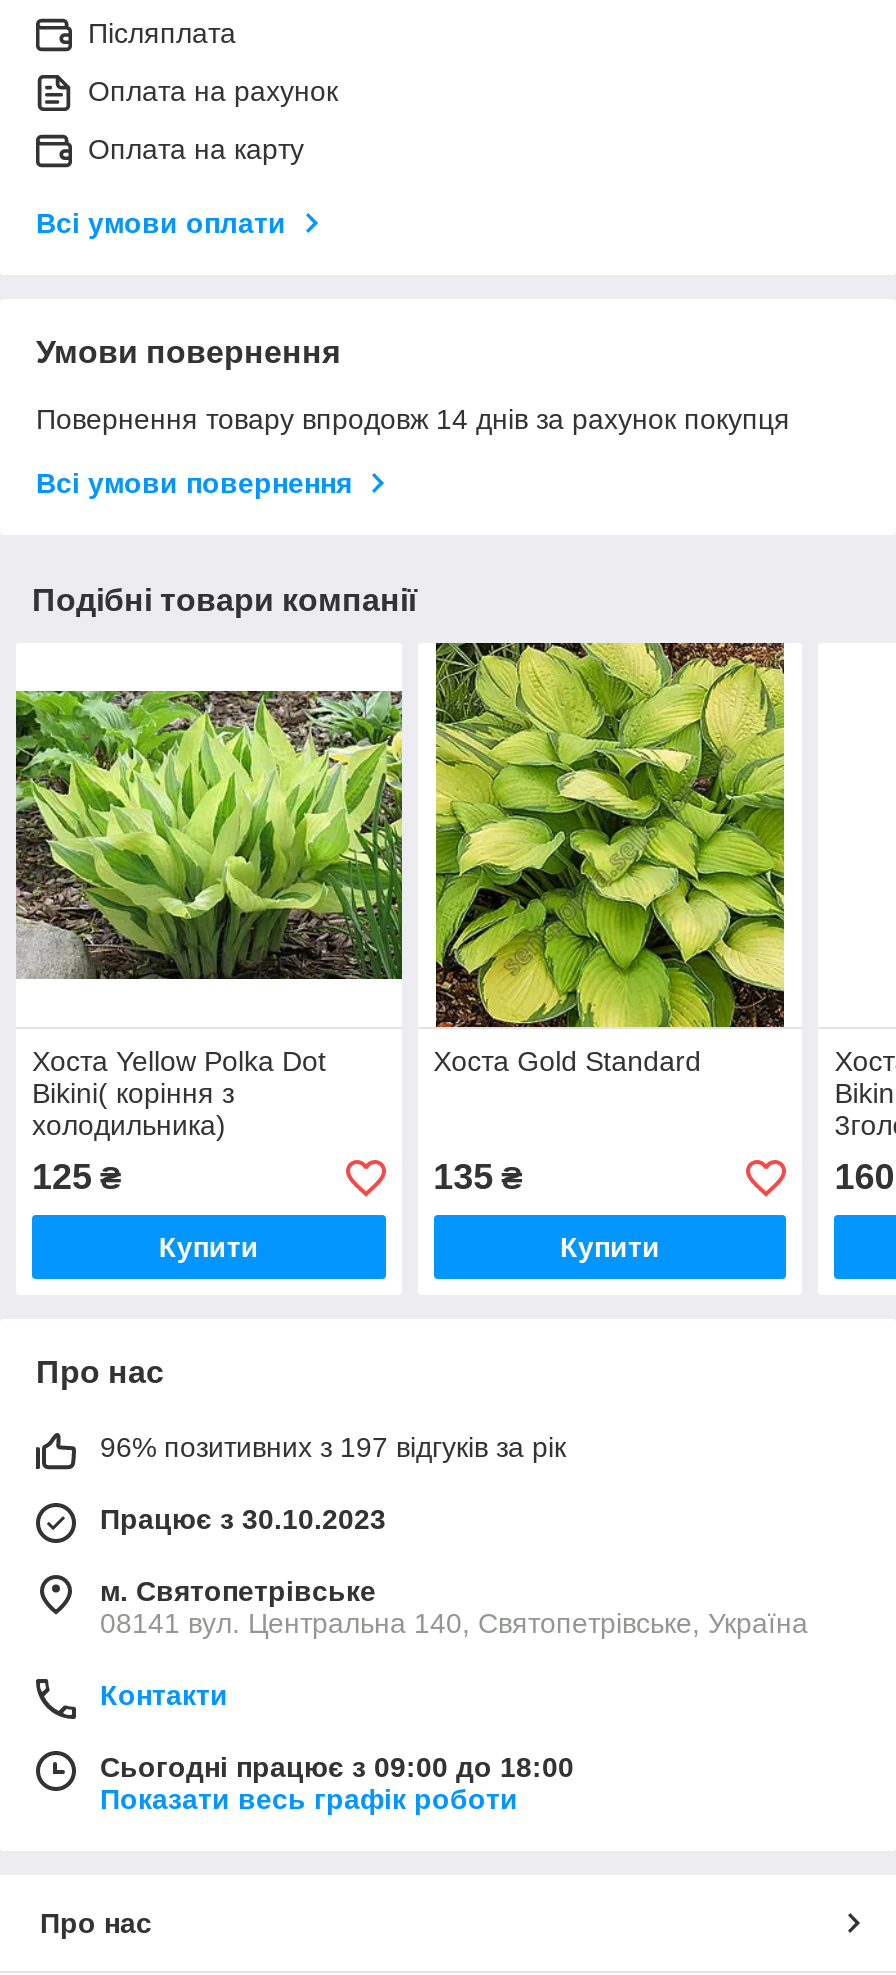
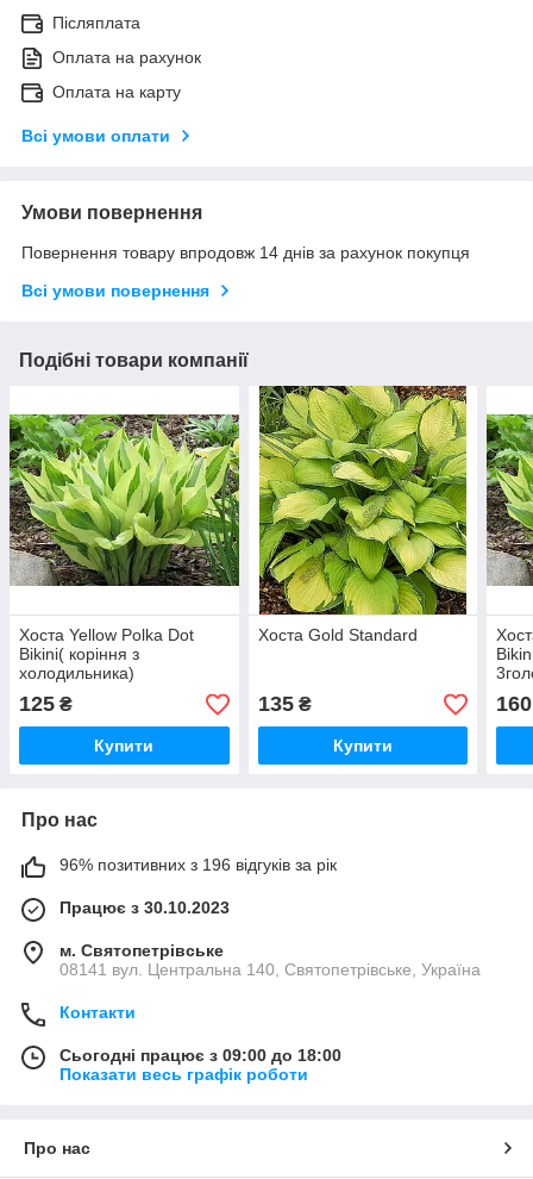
none -> [485,413,529,587] [image]
[100,1432,566,1464] 96% позитивних з 197 відгуків за рік -> [59,856,337,875] 96% позитивних з 196 відгуків за рік

